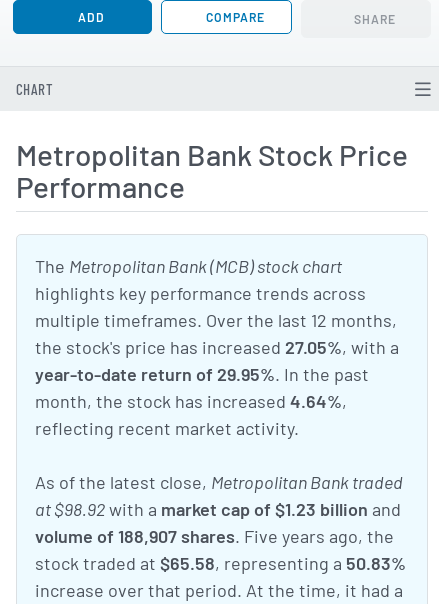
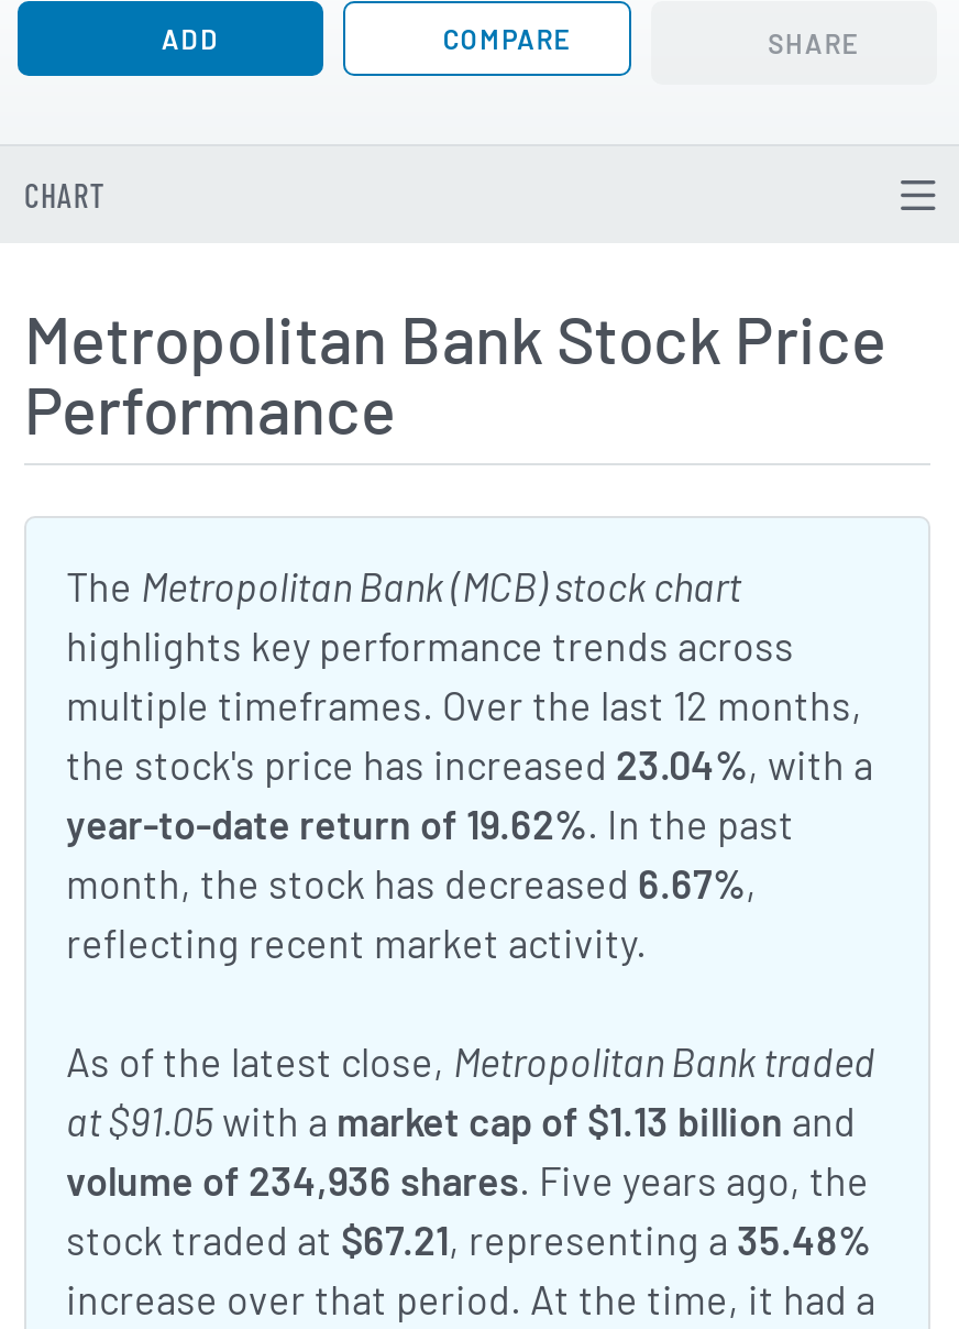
[35,336,399,358] the stock's price has increased 27.05%, with a -> [66,739,873,788] the stock's price has increased 23.04%, with a
[35,363,369,385] year-to-date return of 29.95%. In the past -> [66,799,794,847] year-to-date return of 19.62%. In the past
[35,390,347,412] month, the stock has increased 4.64%, -> [66,858,757,907] month, the stock has decreased 6.67%,
[35,498,401,520] at $98.92 with a market cap of $1.23 billion and -> [66,1096,856,1144] at $91.05 with a market cap of $1.13 billion and
[35,525,394,547] volume of 188,907 shares. Five years ago, the -> [66,1155,869,1204] volume of 234,936 shares. Five years ago, the
[35,552,406,574] stock traded at $65.58, representing a 50.83% -> [66,1215,871,1263] stock traded at $67.21, representing a 35.48%

